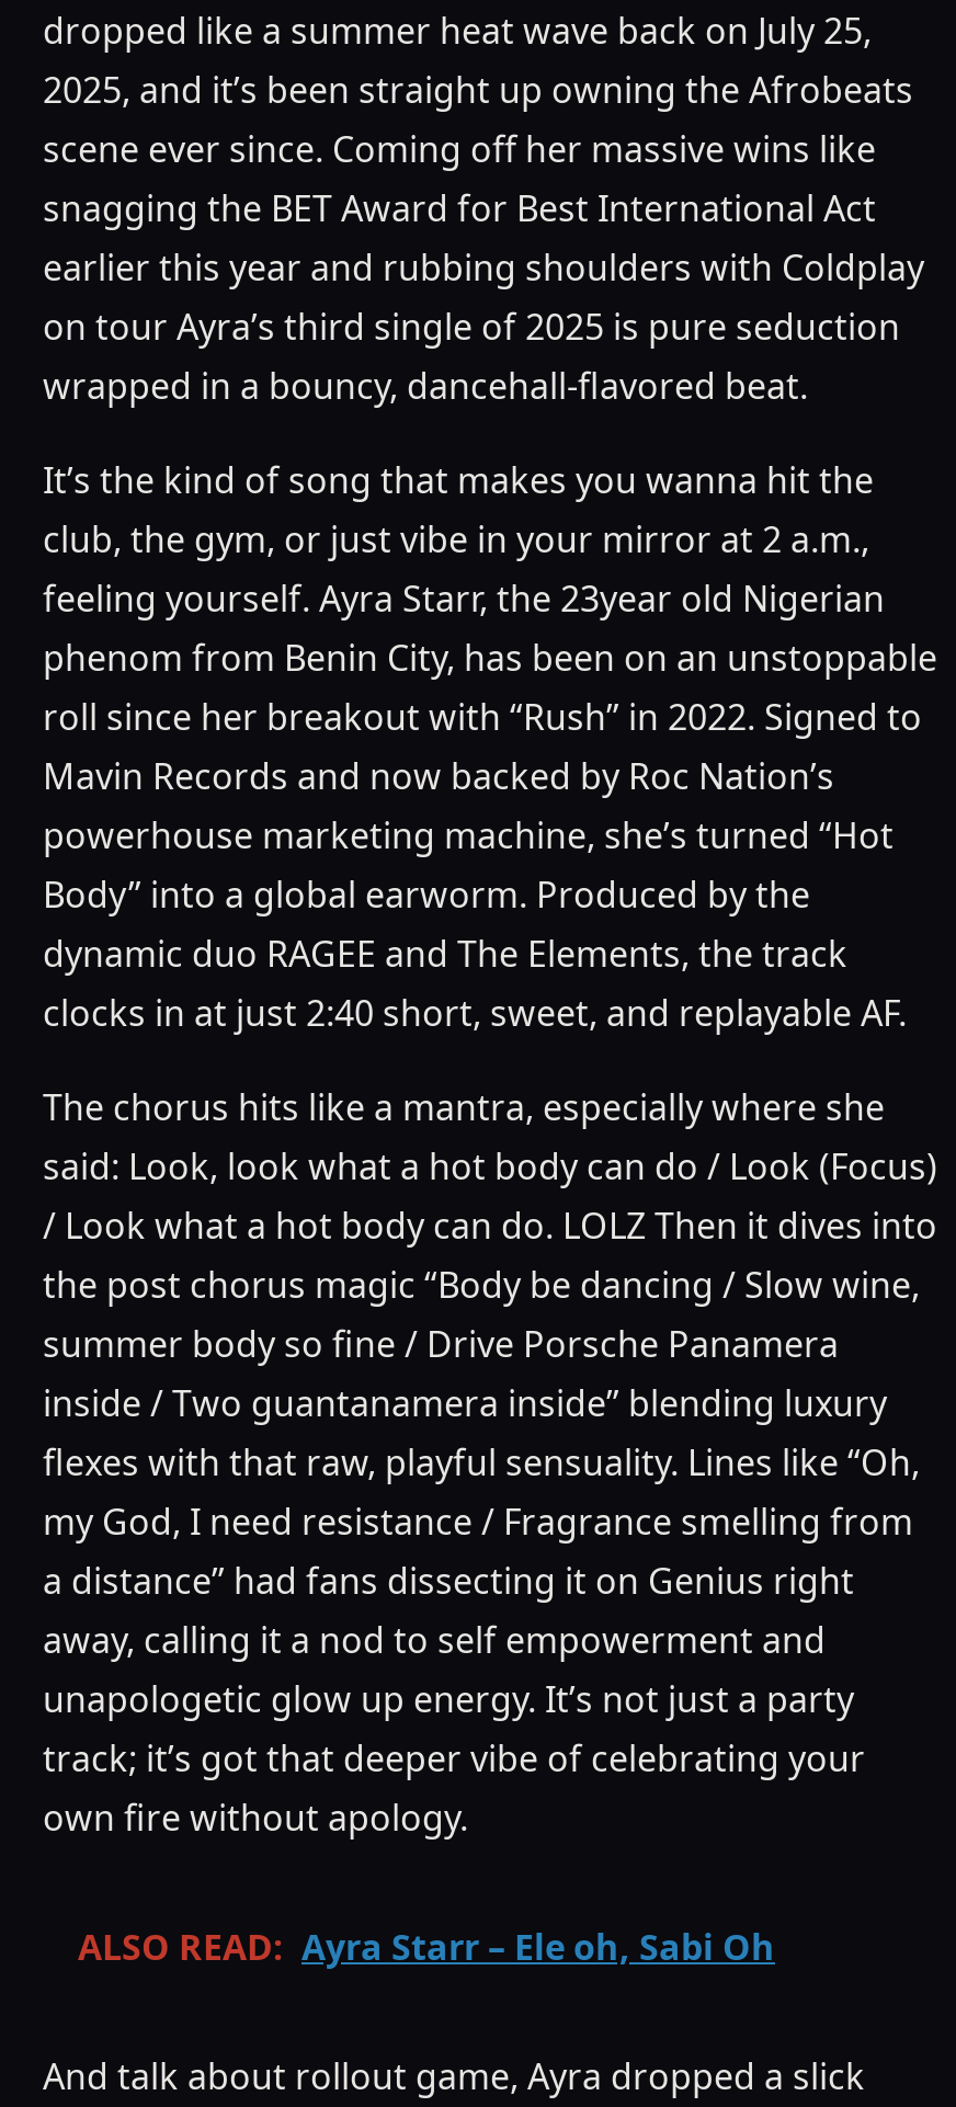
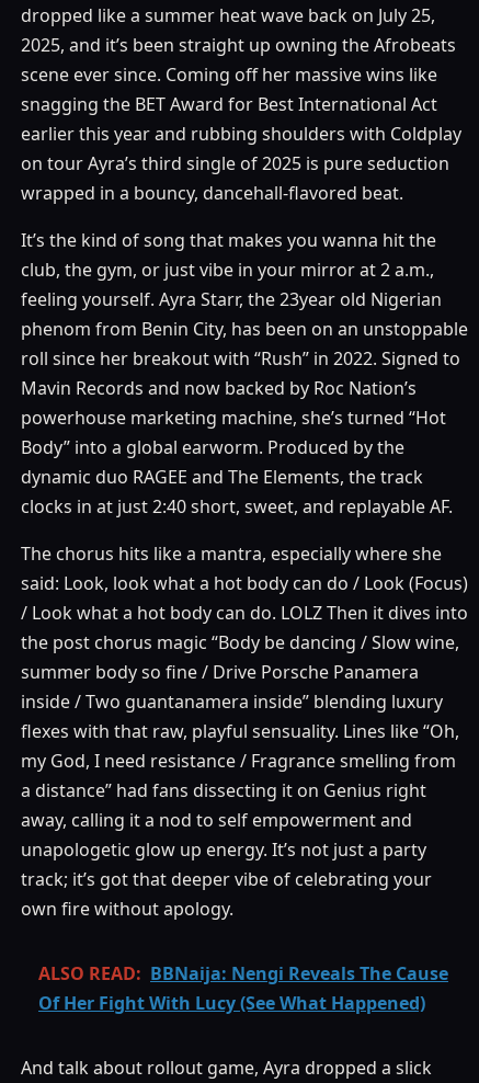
[78,1922,775,1971] ALSO READ: Ayra Starr – Ele oh, Sabi Oh -> [38,961,448,1015] ALSO READ: BBNaija: Nengi Reveals The Cause | Of Her Fight With Lucy (See What Happened)

